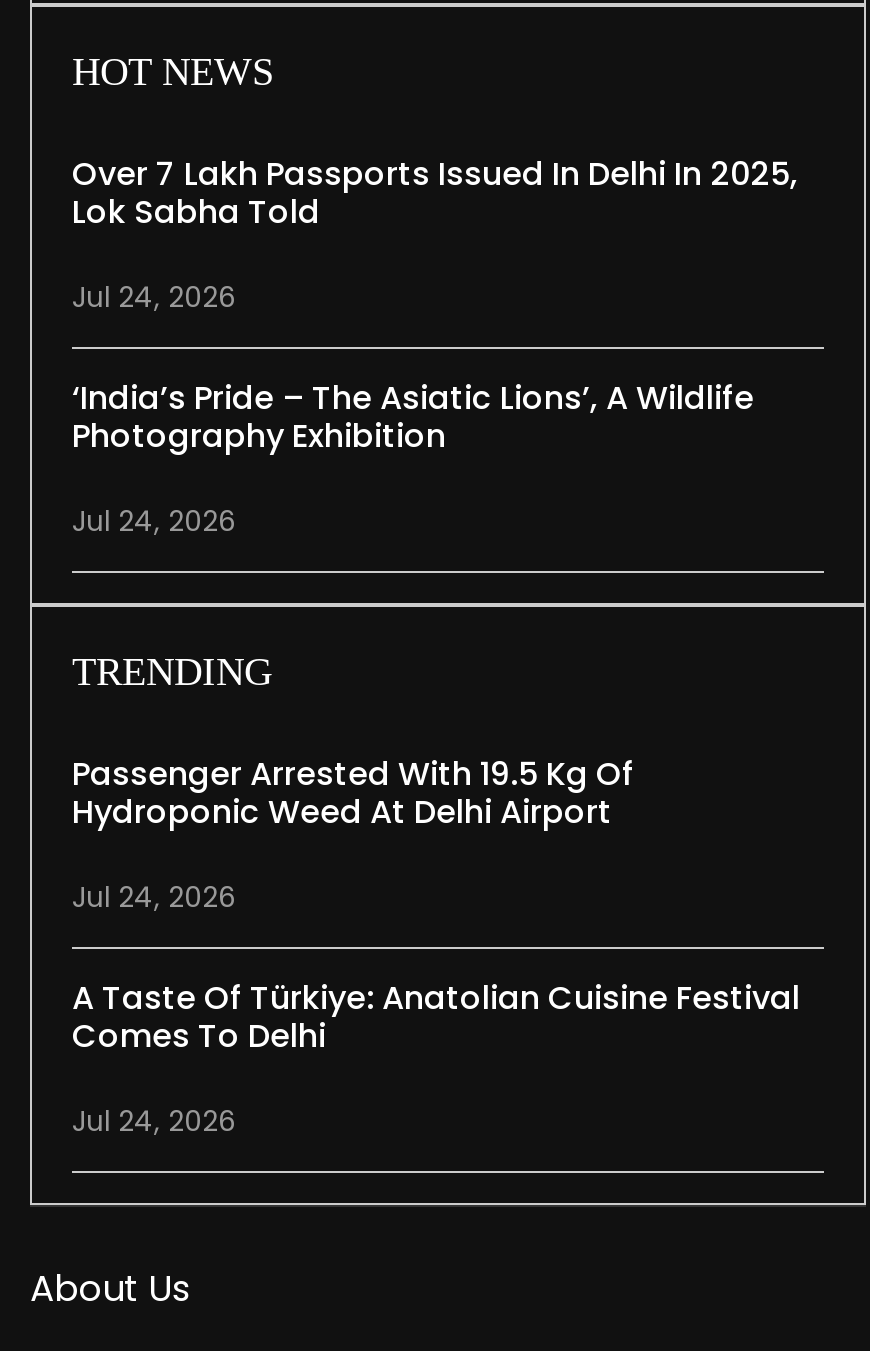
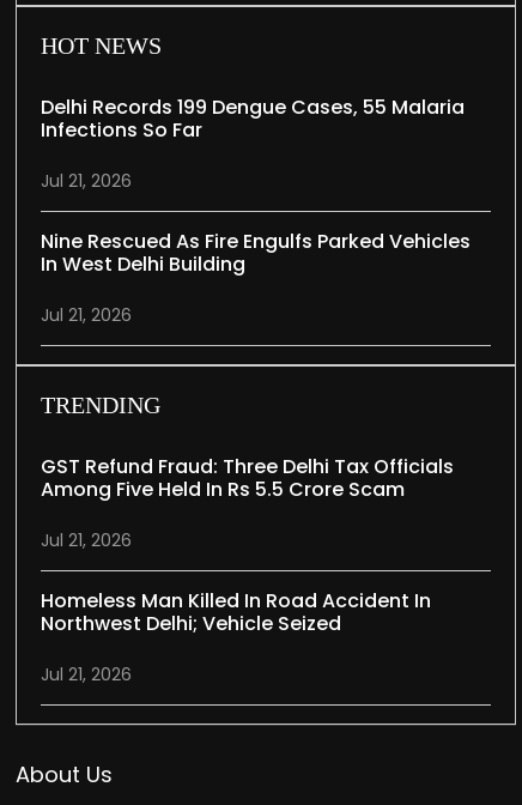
[72,150,798,234] Over 7 Lakh Passports Issued In Delhi In 2025, | Lok Sabha Told -> [41,93,465,143] Delhi Records 199 Dengue Cases, 55 Malaria | Infections So Far
[72,276,236,316] Jul 24, 2026 -> [41,168,132,192] Jul 21, 2026
[72,374,754,458] ‘India’s Pride – The Asiatic Lions’, A Wildlife | Photography Exhibition -> [41,227,471,277] Nine Rescued As Fire Engulfs Parked Vehicles | In West Delhi Building
[72,500,236,540] Jul 24, 2026 -> [41,303,132,327] Jul 21, 2026
[72,750,634,834] Passenger Arrested With 19.5 Kg Of | Hydroponic Weed At Delhi Airport -> [41,452,454,503] GST Refund Fraud: Three Delhi Tax Officials | Among Five Held In Rs 5.5 Crore Scam
[72,876,236,916] Jul 24, 2026 -> [41,528,132,552] Jul 21, 2026
[72,974,800,1058] A Taste Of Türkiye: Anatolian Cuisine Festival | Comes To Delhi -> [41,587,431,637] Homeless Man Killed In Road Accident In | Northwest Delhi; Vehicle Seized
[72,1100,236,1140] Jul 24, 2026 -> [41,662,132,686] Jul 21, 2026

